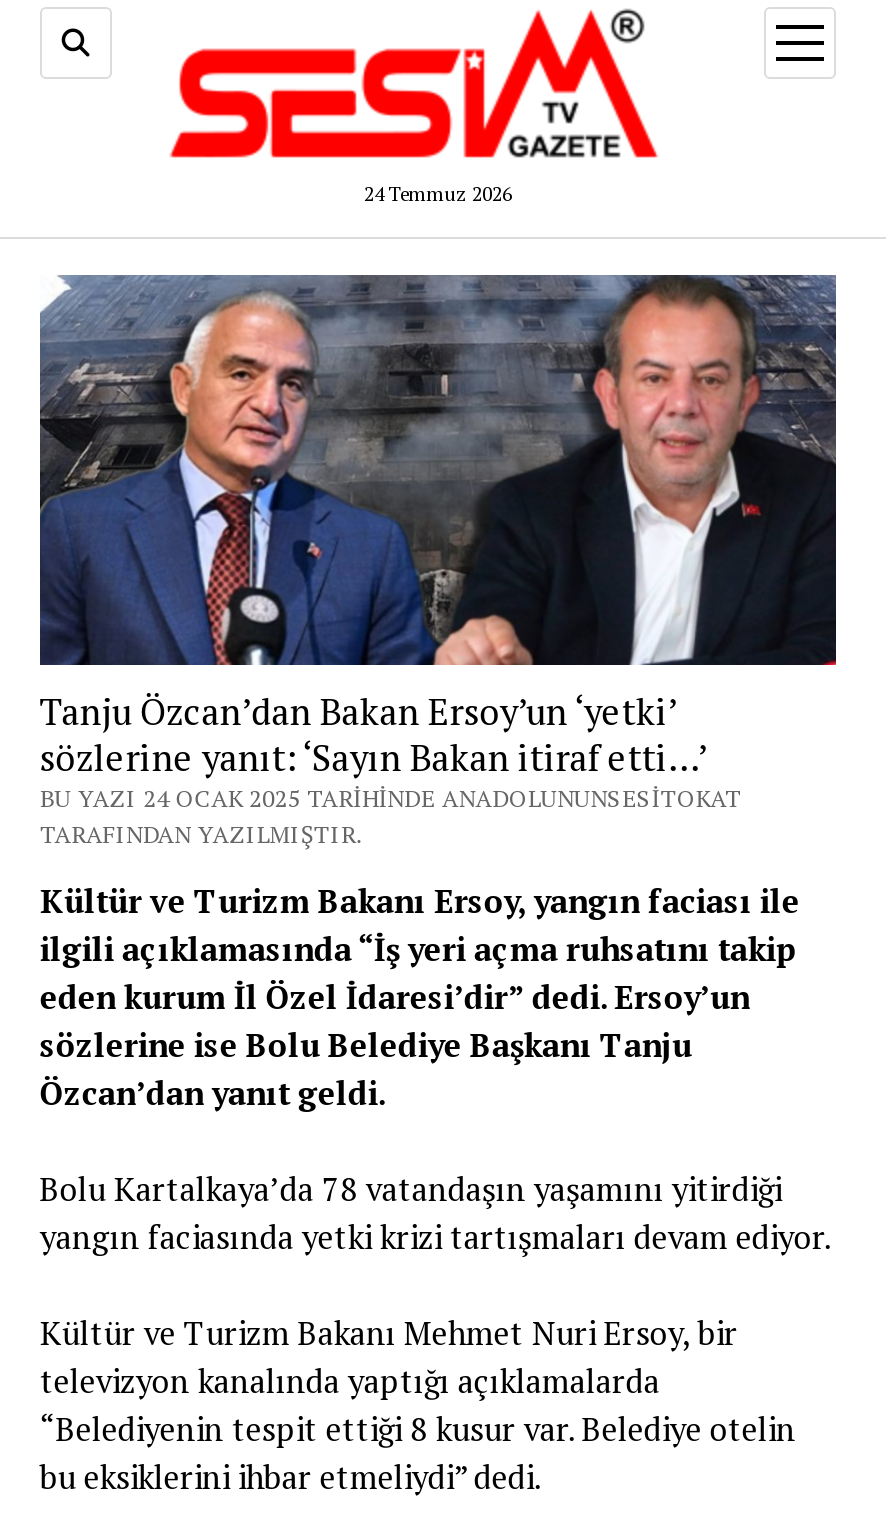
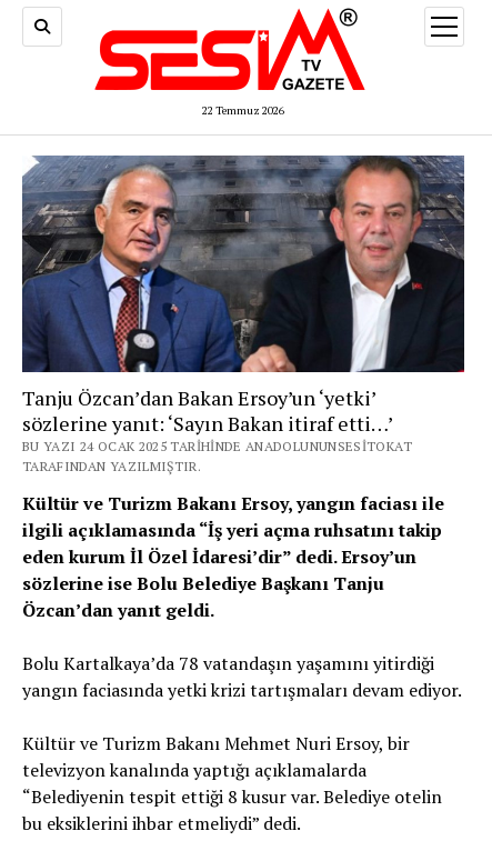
[364,181,512,207] 24 Temmuz 2026 -> [202,103,284,118] 22 Temmuz 2026

